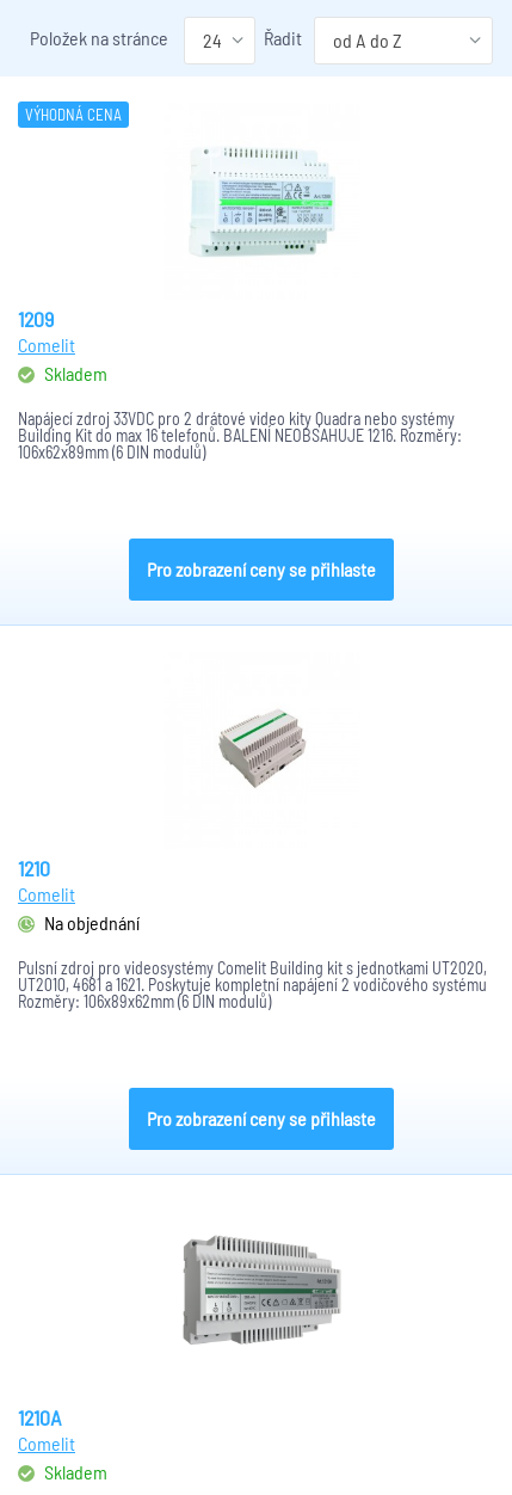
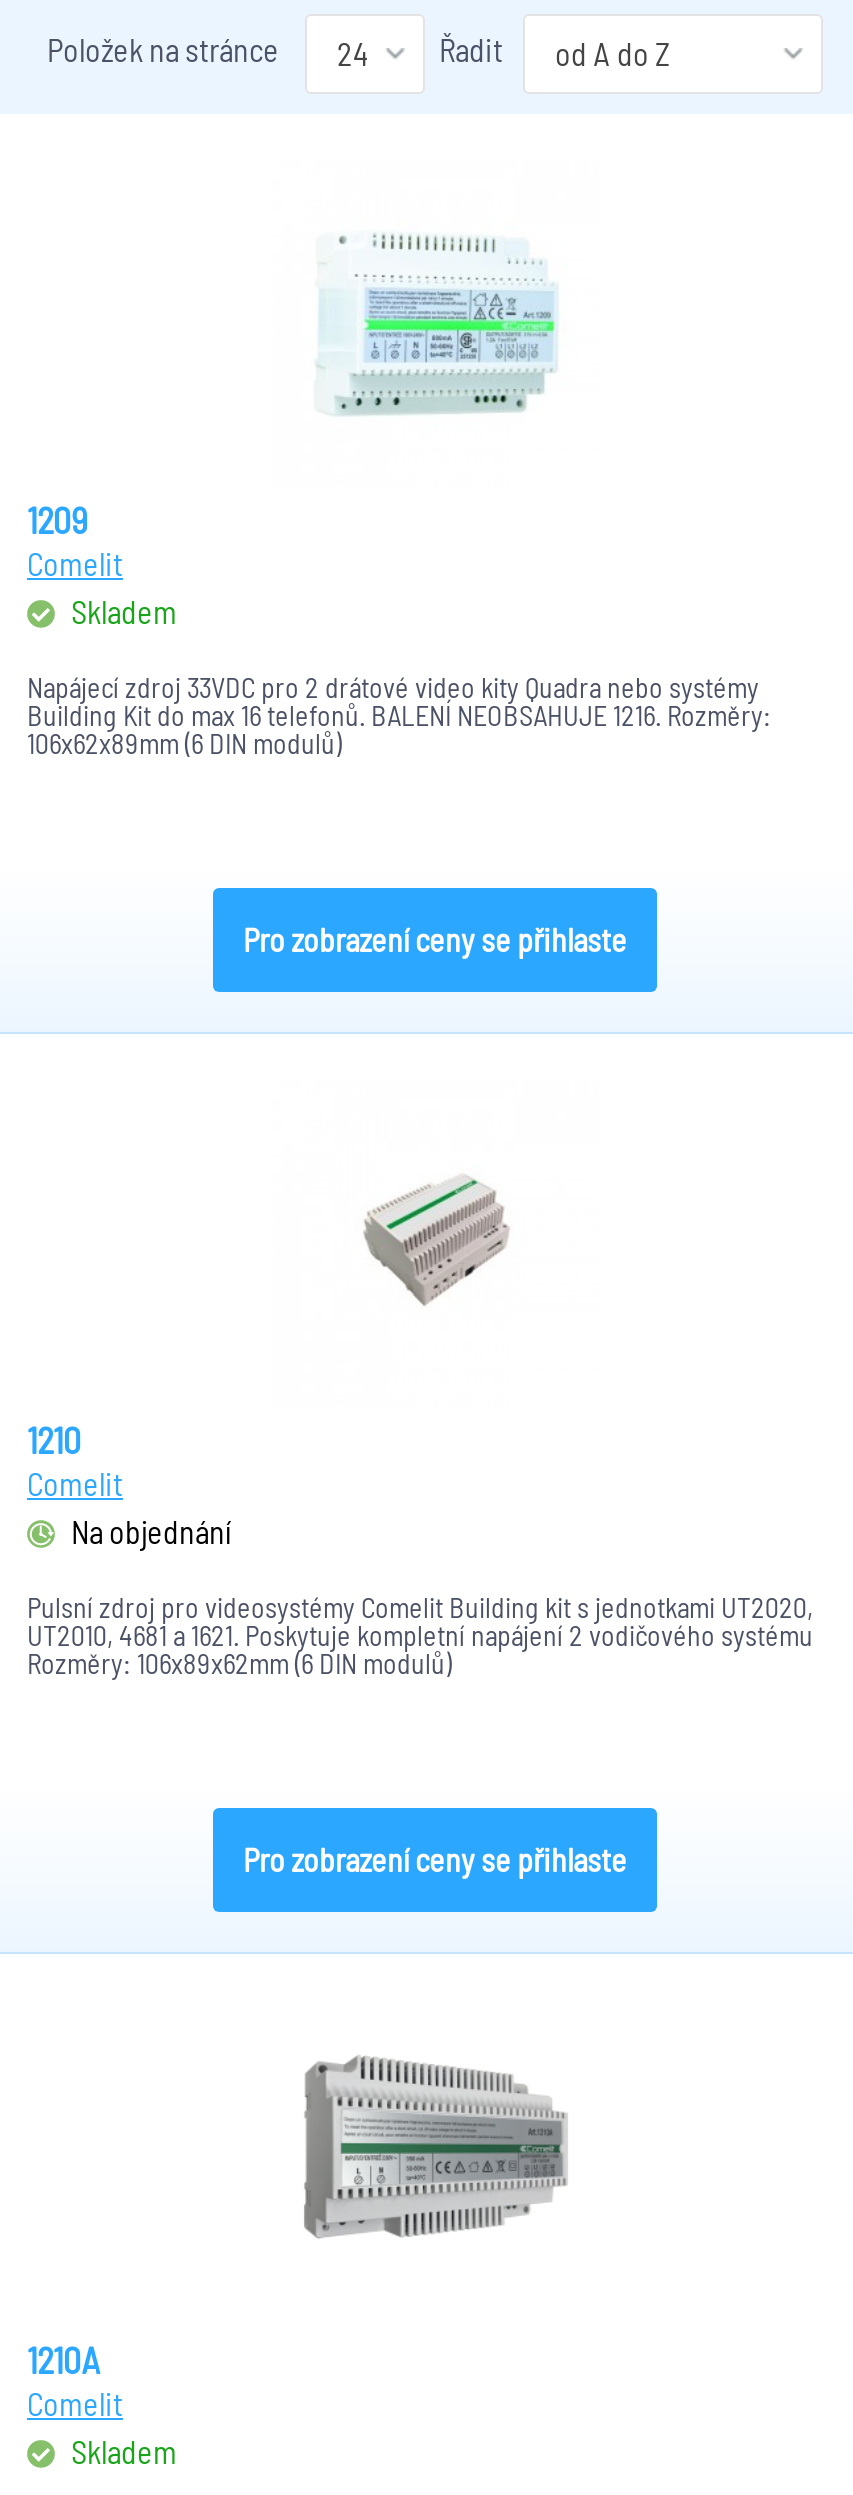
[25,105,122,124] VÝHODNÁ CENA -> none

